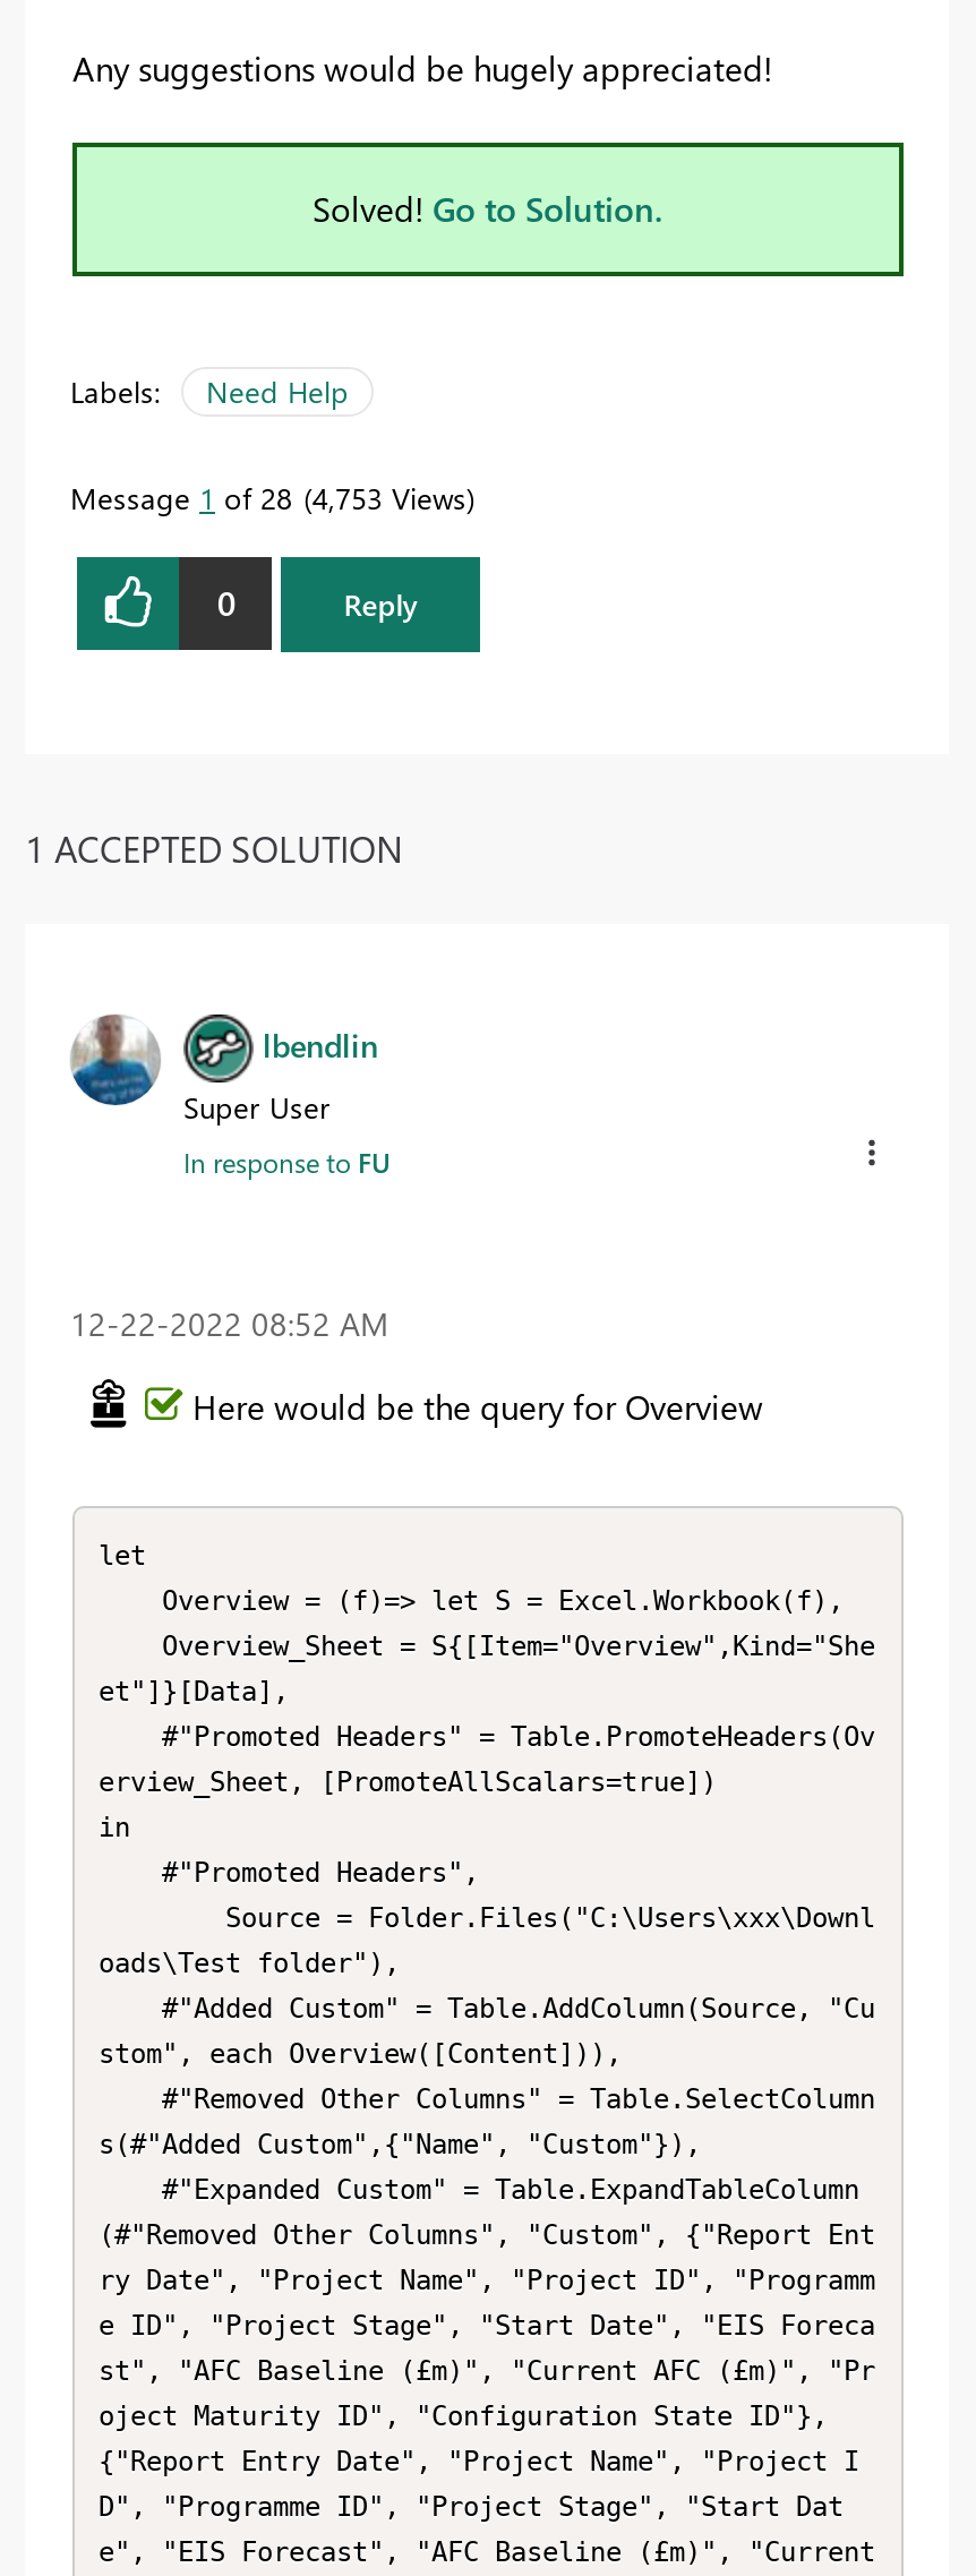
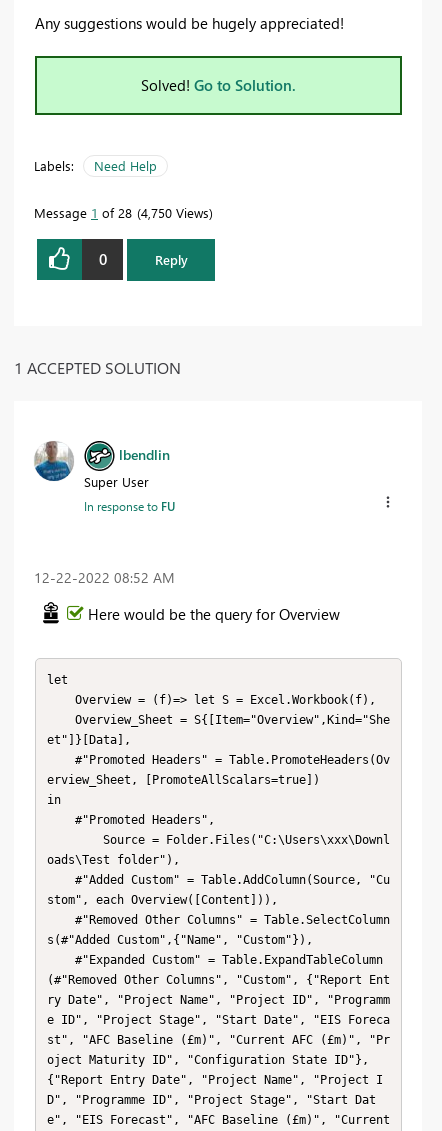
[70,477,466,515] Message 1 of 28 4,753 Views -> [34,204,209,221] Message 1 of 28 4,750 Views

